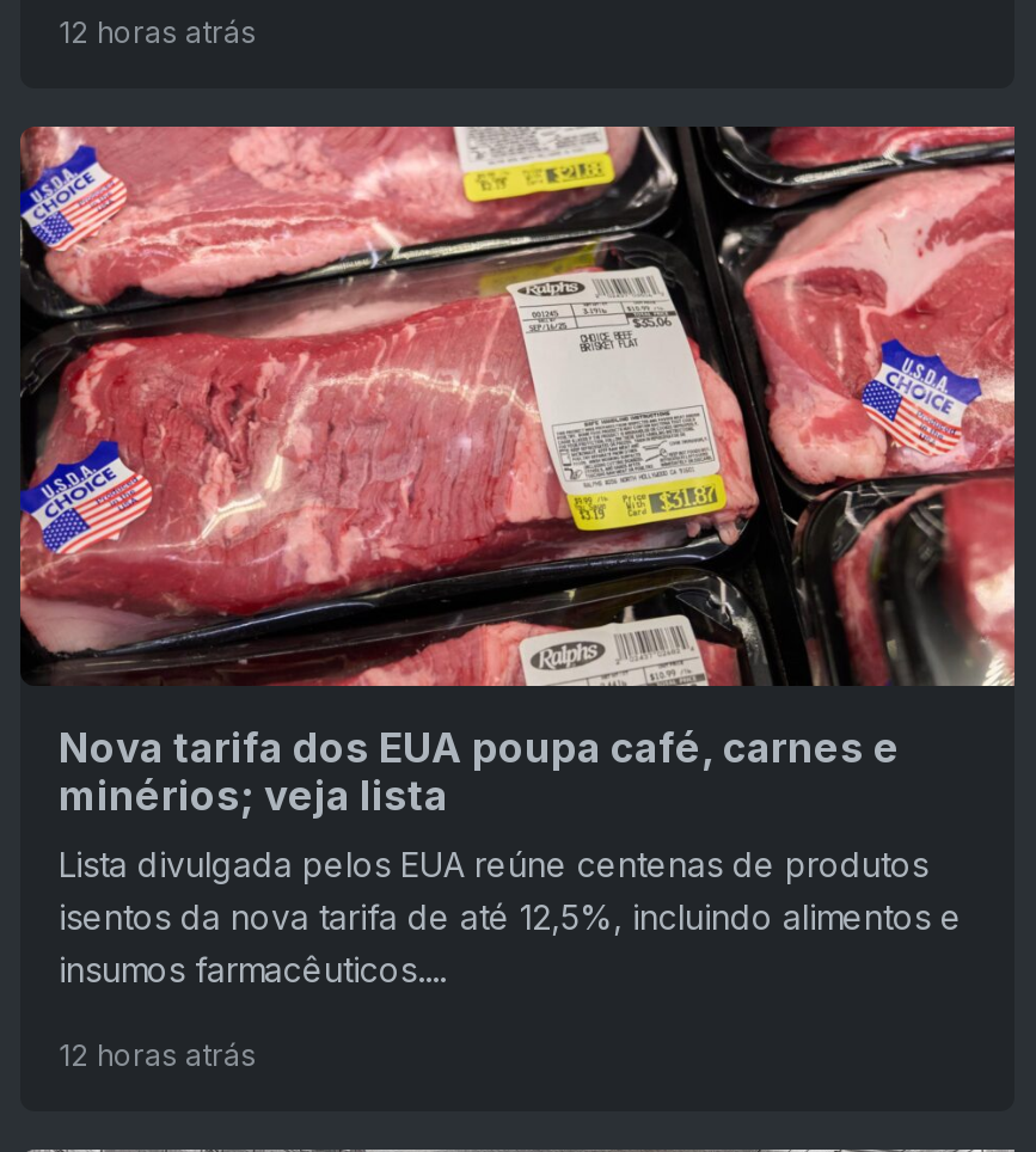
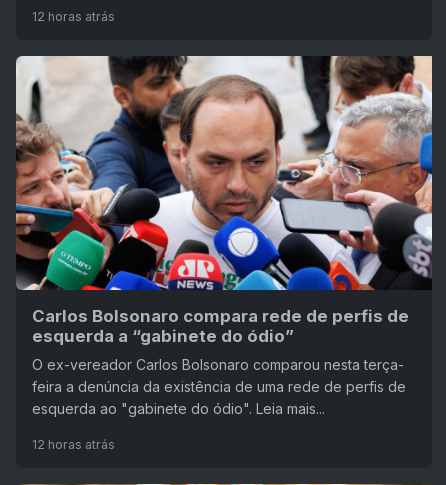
[18,124,1017,820] [image] | Nova tarifa dos EUA poupa café, carnes e | minérios; veja lista -> [15,55,433,346] [image] | Carlos Bolsonaro compara rede de perfis de | esquerda a “gabinete do ódio”
[59,844,962,989] Lista divulgada pelos EUA reúne centenas de produtos | isentos da nova tarifa de até 12,5%, incluindo alimentos e | insumos farmacêuticos.... -> [32,356,406,417] O ex-vereador Carlos Bolsonaro comparou nesta terça- | feira a denúncia da existência de uma rede de perfis de | esquerda ao "gabinete do ódio". Leia mais...

